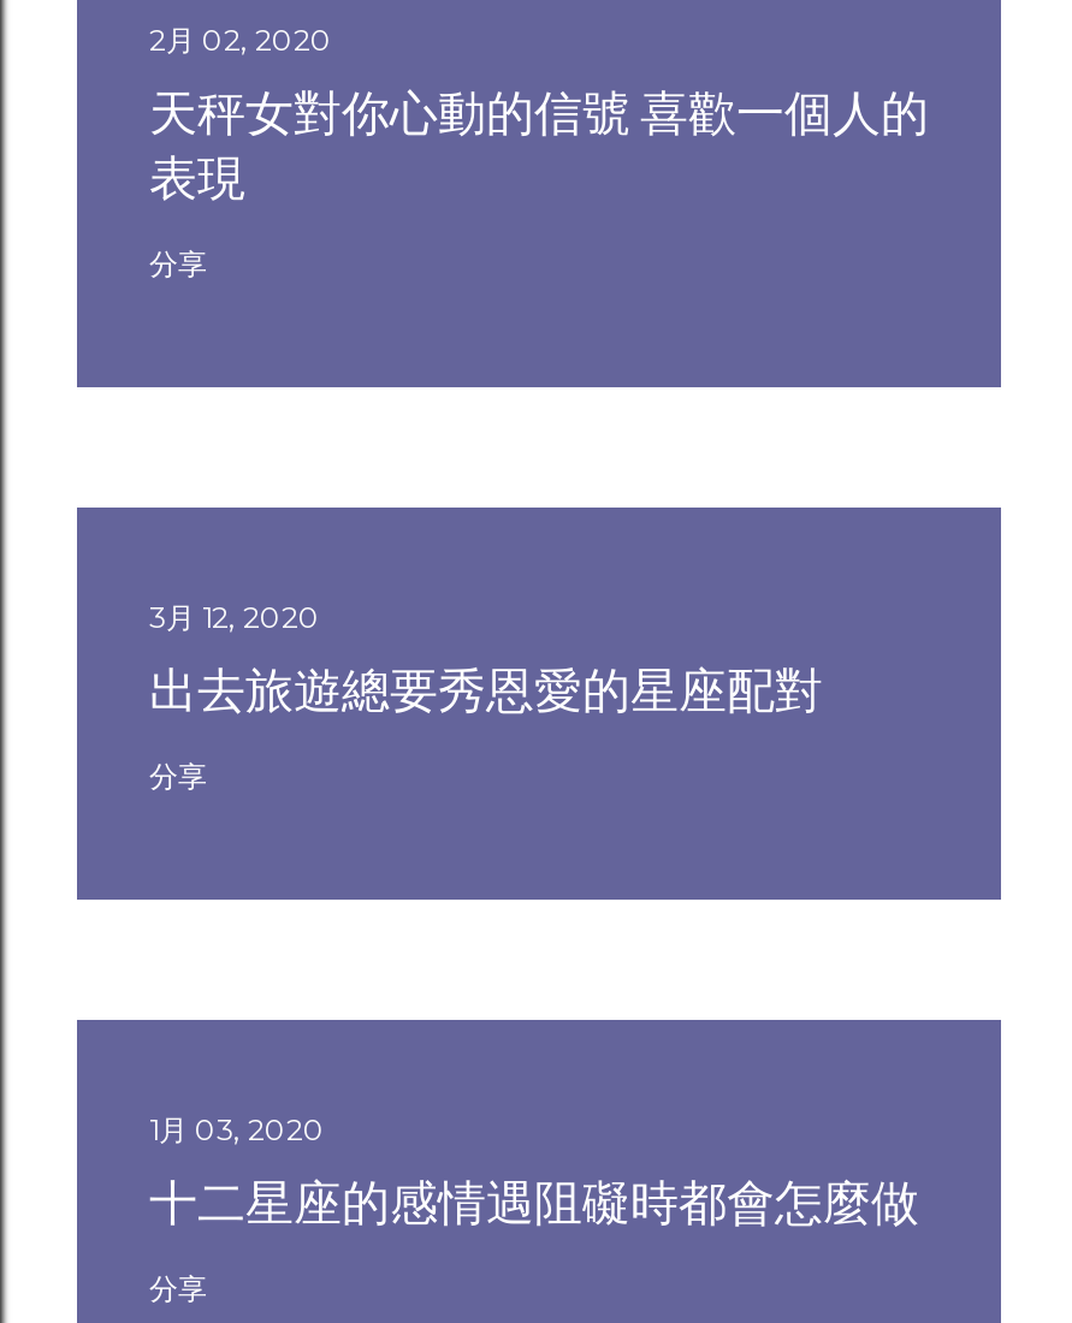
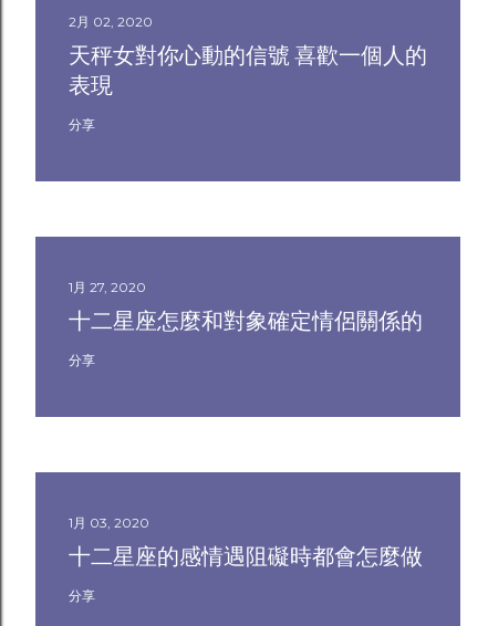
[149,599,823,722] 3月 12, 2020 | 出去旅遊總要秀恩愛的星座配對 -> [69,279,423,335] 1月 27, 2020 | 十二星座怎麼和對象確定情侶關係的

